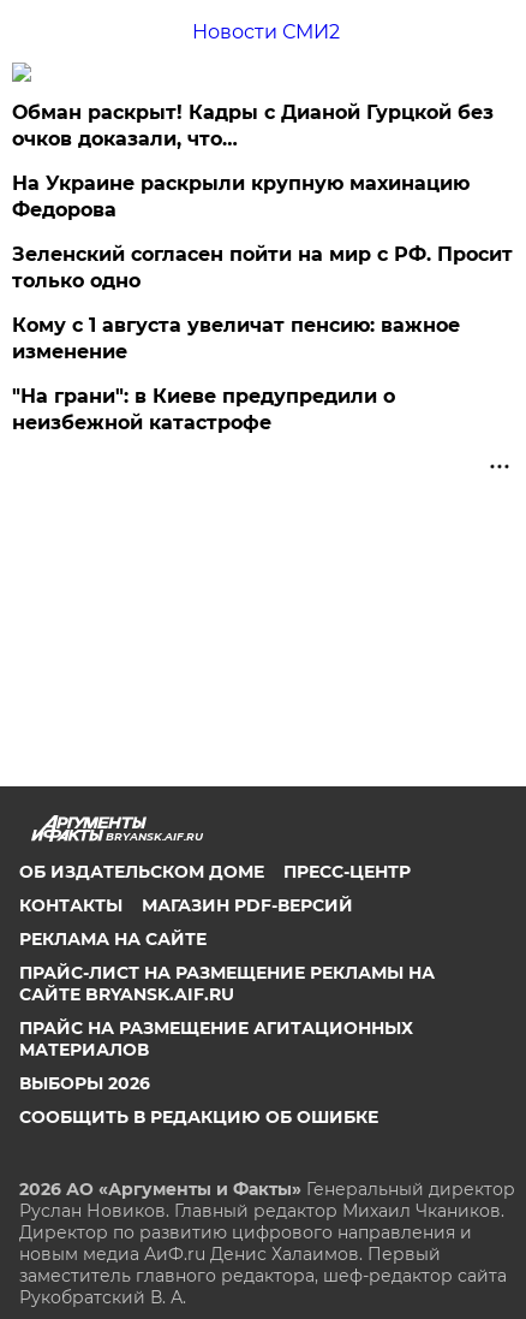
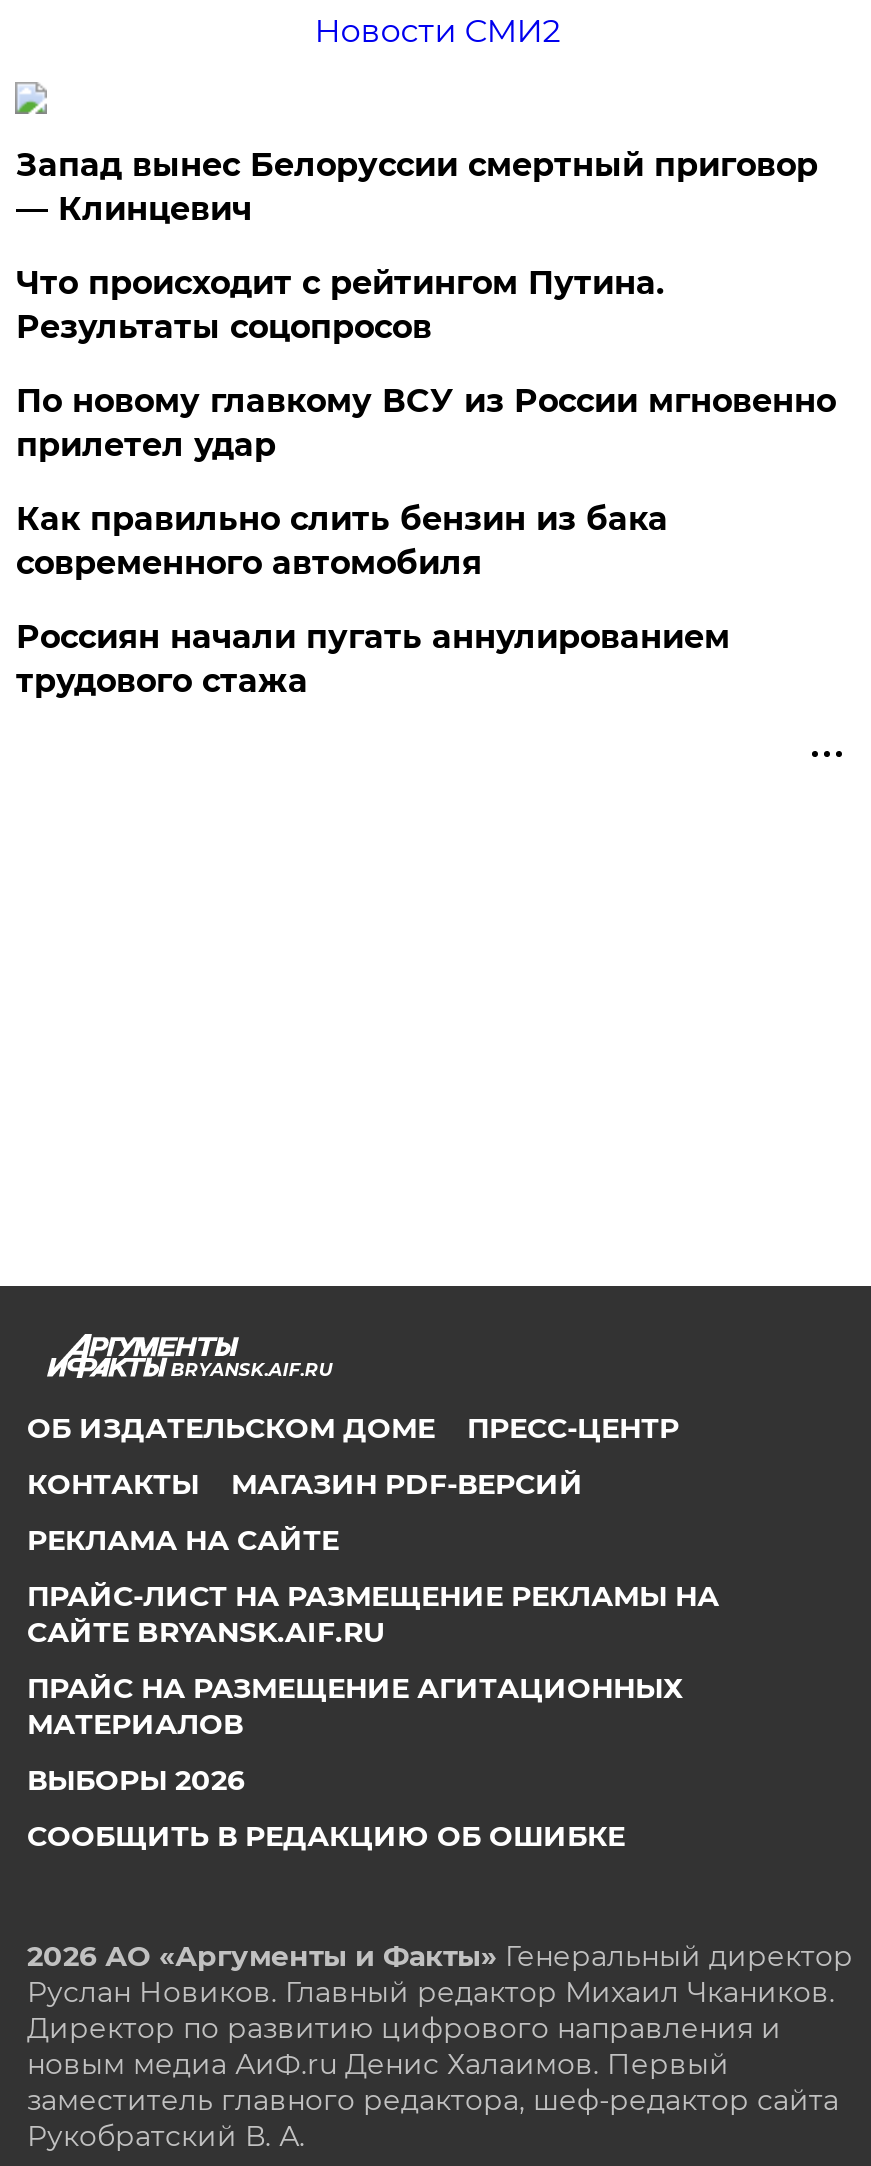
[12,101,494,151] Обман раскрыт! Кадры с Дианой Гурцкой без | очков доказали, что… -> [16,147,818,229] Запад вынес Белоруссии смертный приговор | — Клинцевич
[12,172,470,222] На Украине раскрыли крупную махинацию | Федорова -> [16,265,664,347] Что происходит с рейтингом Путина. | Результаты соцопросов
[12,243,513,293] Зеленский согласен пойти на мир с РФ. Просит | только одно -> [16,383,836,465] По новому главкому ВСУ из России мгновенно | прилетел удар
[12,314,460,363] Кому с 1 августа увеличат пенсию: важное | изменение -> [16,501,668,583] Как правильно слить бензин из бака | современного автомобиля
[12,385,396,434] "На грани": в Киеве предупредили о | неизбежной катастрофе -> [16,619,730,701] Россиян начали пугать аннулированием | трудового стажа

